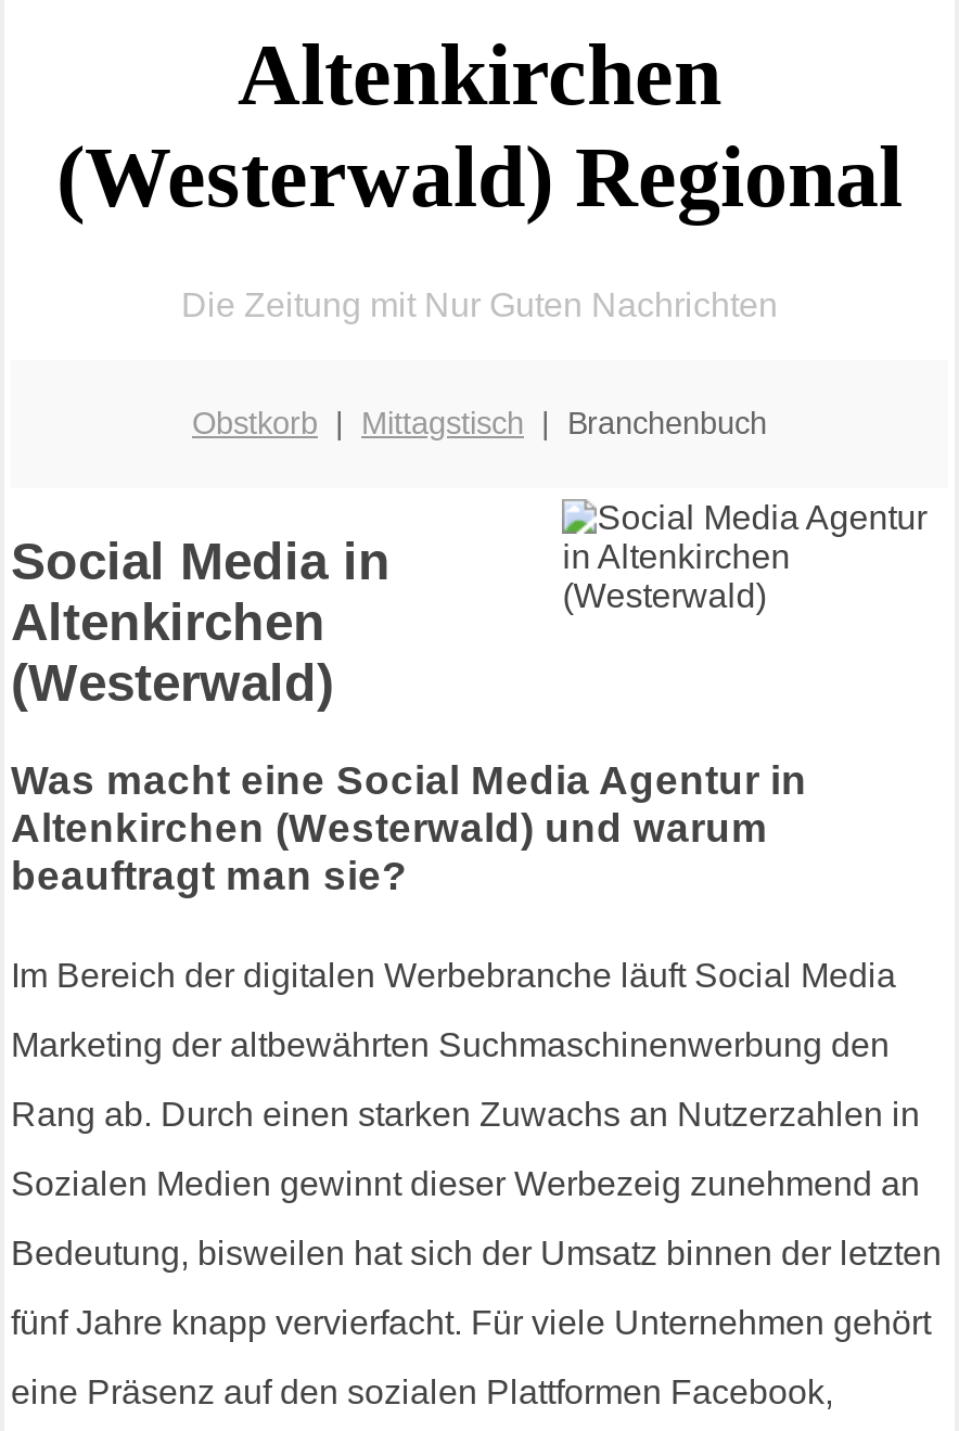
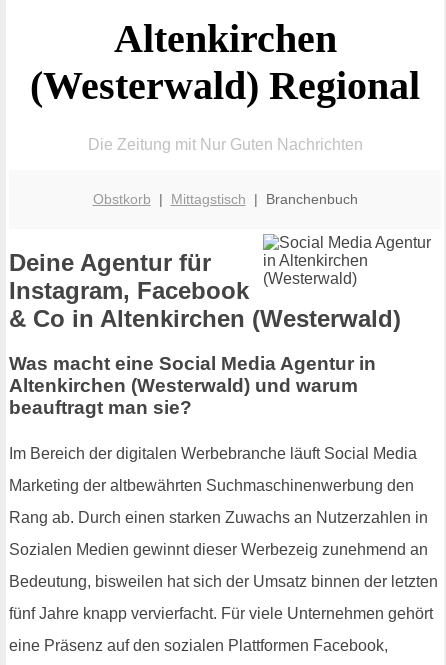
[11,532,391,712] Social Media in | Altenkirchen | (Westerwald) -> [9,249,401,332] Deine Agentur für | Instagram, Facebook | & Co in Altenkirchen (Westerwald)

